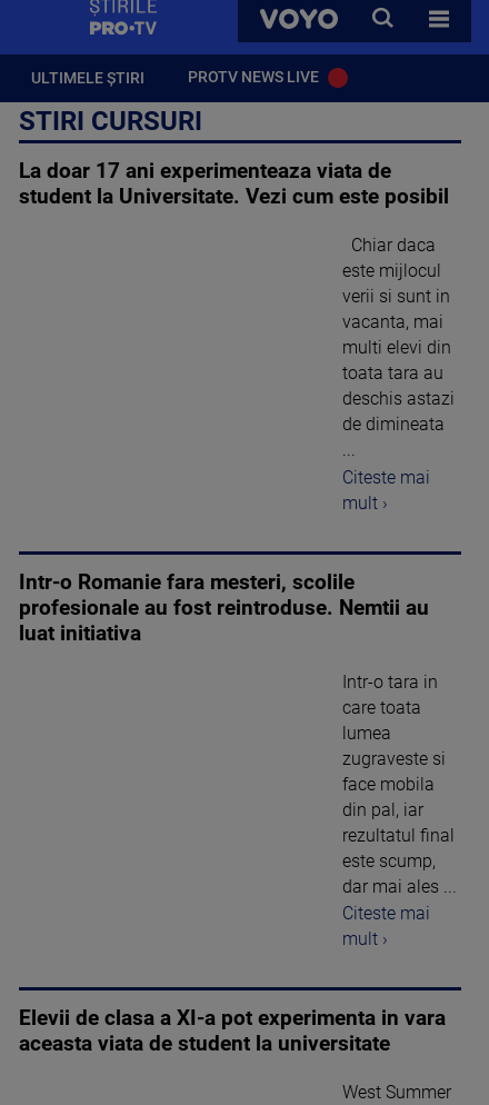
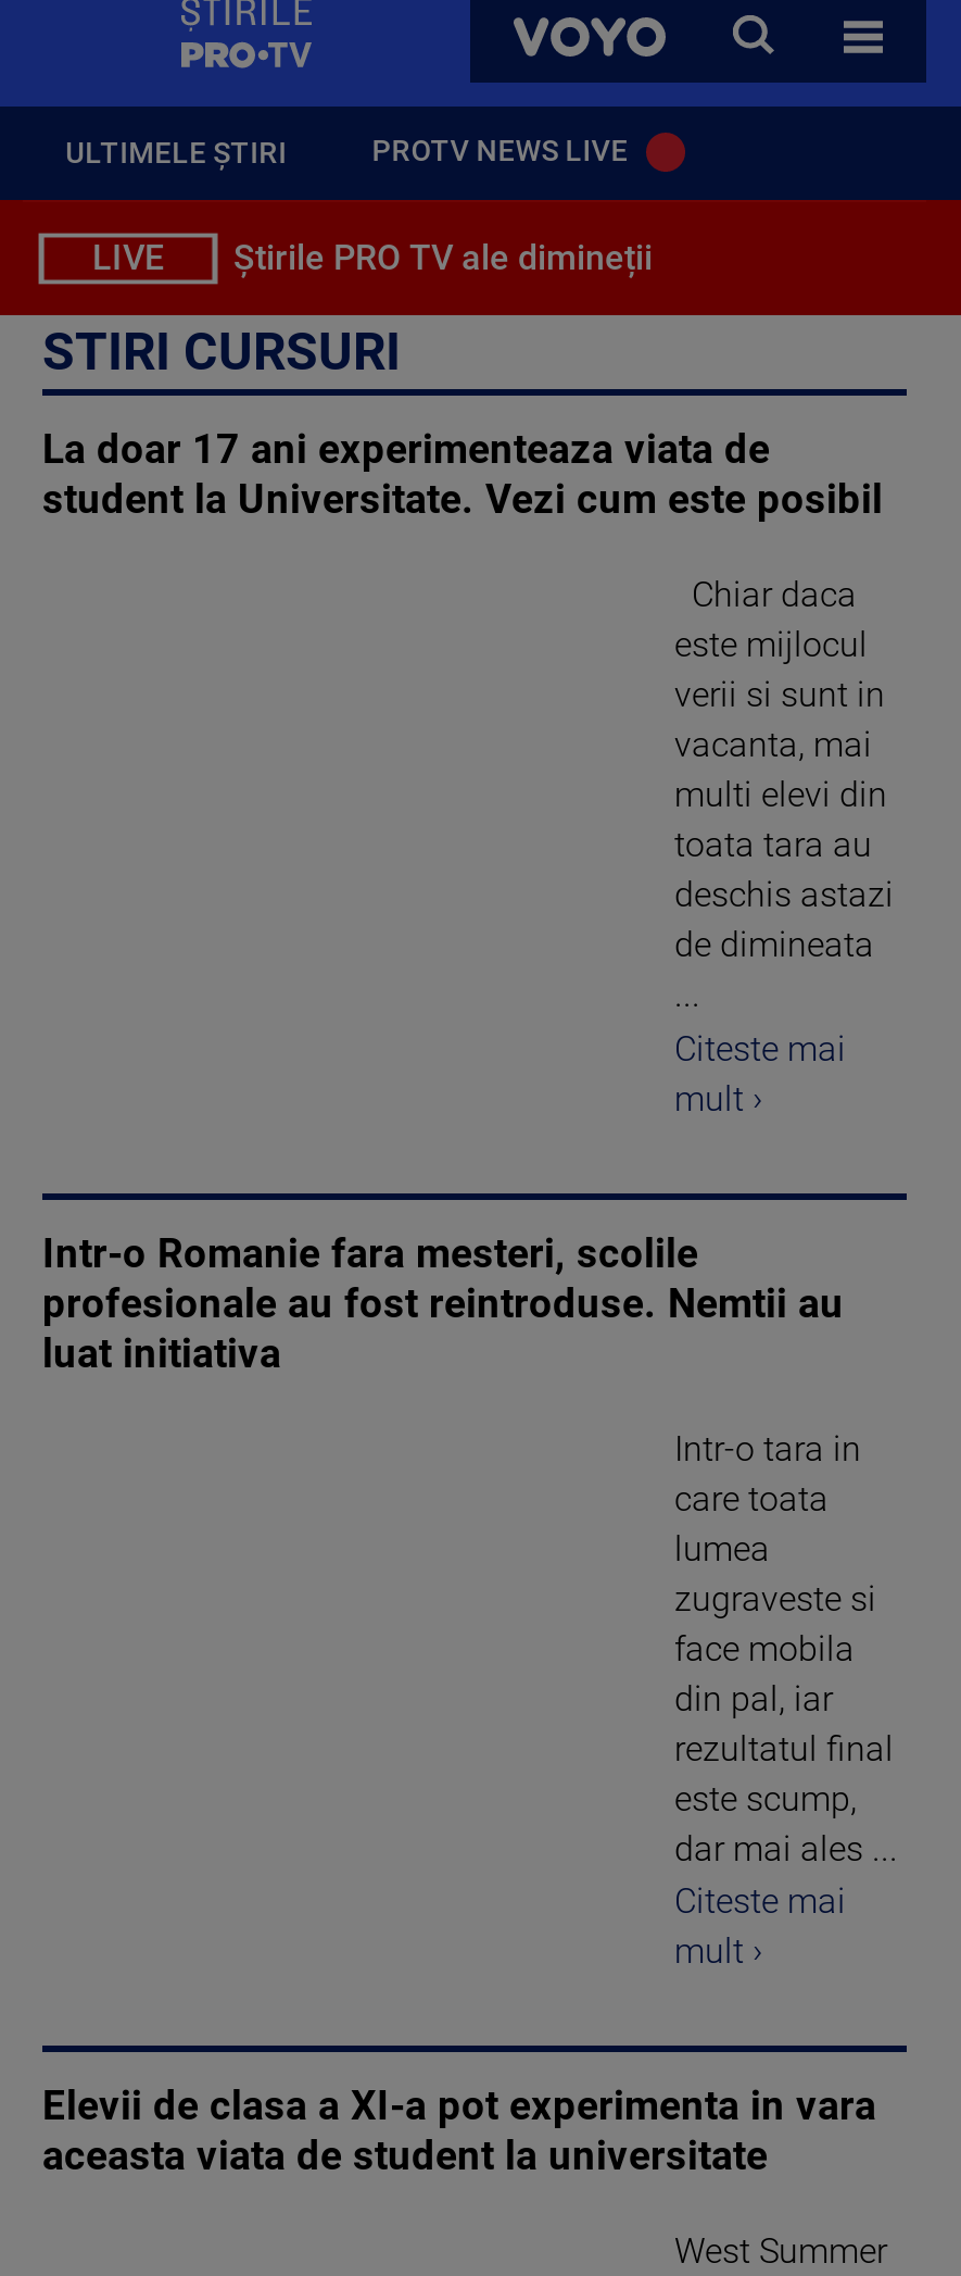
none -> [92,237,653,278] LIVE | Știrile PRO TV ale dimineții

